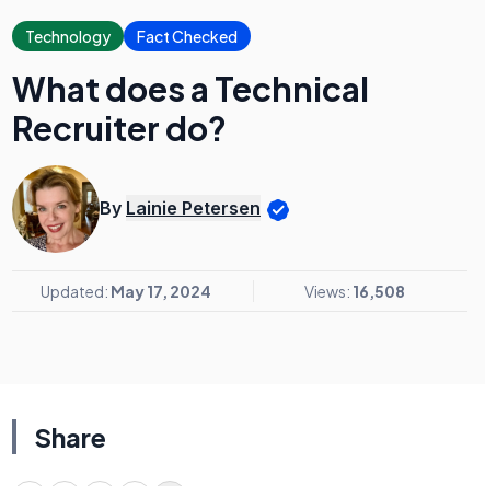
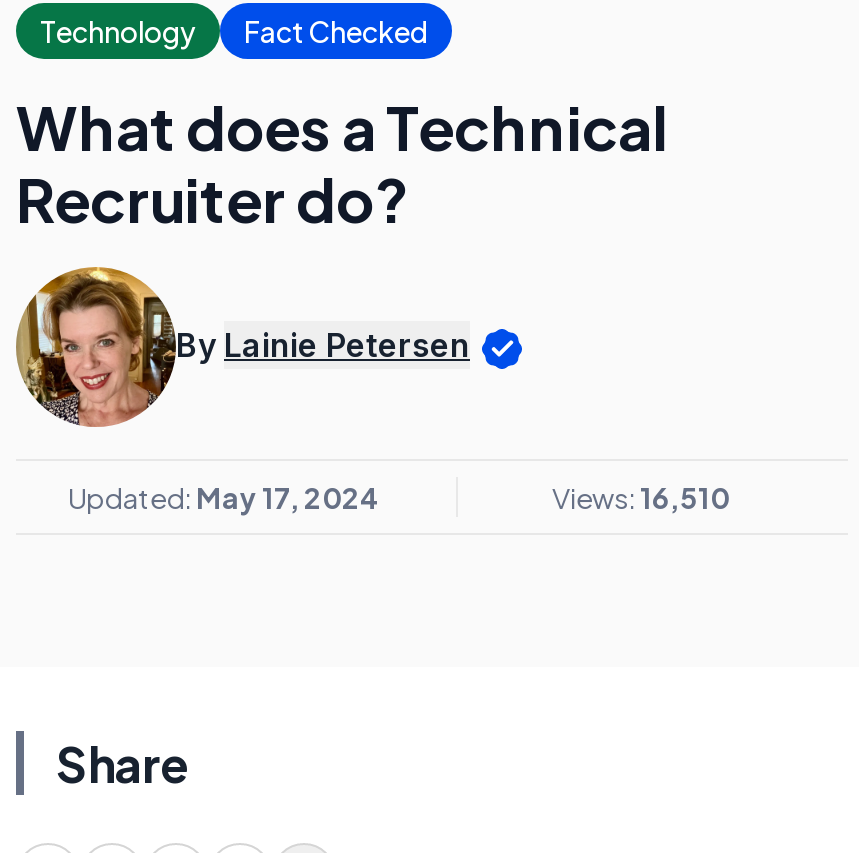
[304,281,405,301] Views: 16,508 -> [552,479,730,515] Views: 16,510

